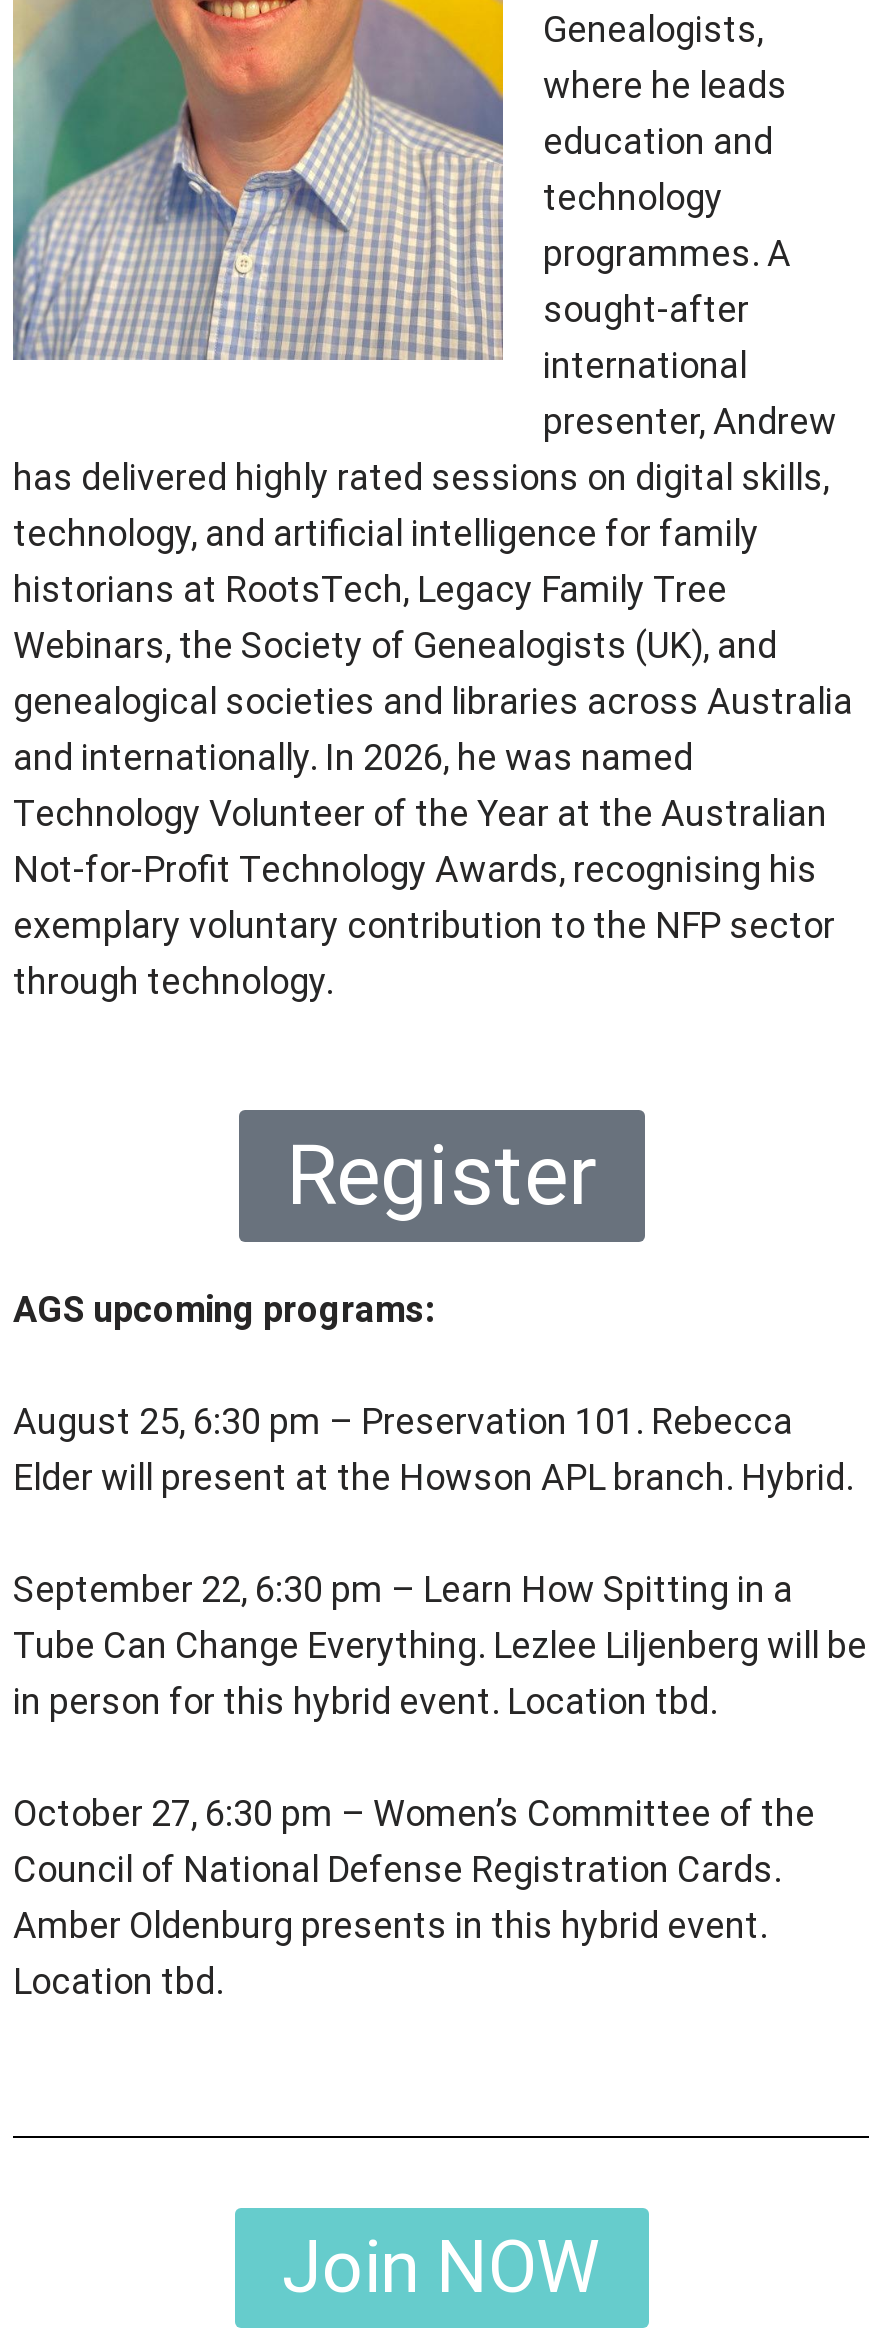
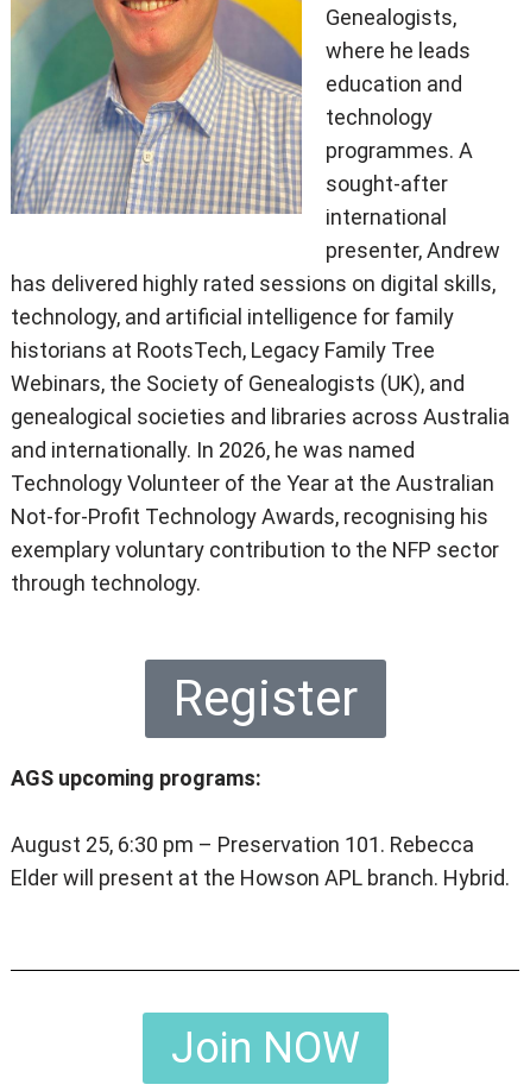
[13,1568,867,2002] September 22, 6:30 pm – Learn How Spitting in a | Tube Can Change Everything. Lezlee Liljenberg will be | in person for this hybrid event. Location tbd. | October 27, 6:30 pm – Women’s Committee of the | Council of National Defense Registration Cards. | Amber Oldenburg presents in this hybrid event. | Location tbd. -> none

